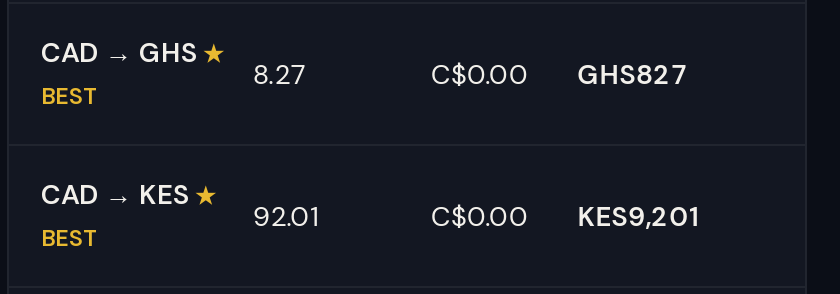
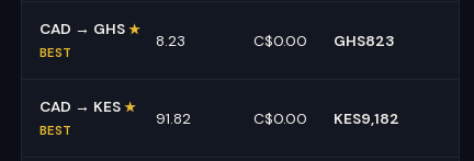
[252,57,304,91] 8.27 -> [155,31,185,50] 8.23
[431,57,688,91] C$0.00 GHS827 -> [254,31,394,50] C$0.00 GHS823
[252,199,318,233] 92.01 -> [155,109,191,128] 91.82
[431,199,700,233] C$0.00 KES9,201 -> [254,109,400,128] C$0.00 KES9,182

